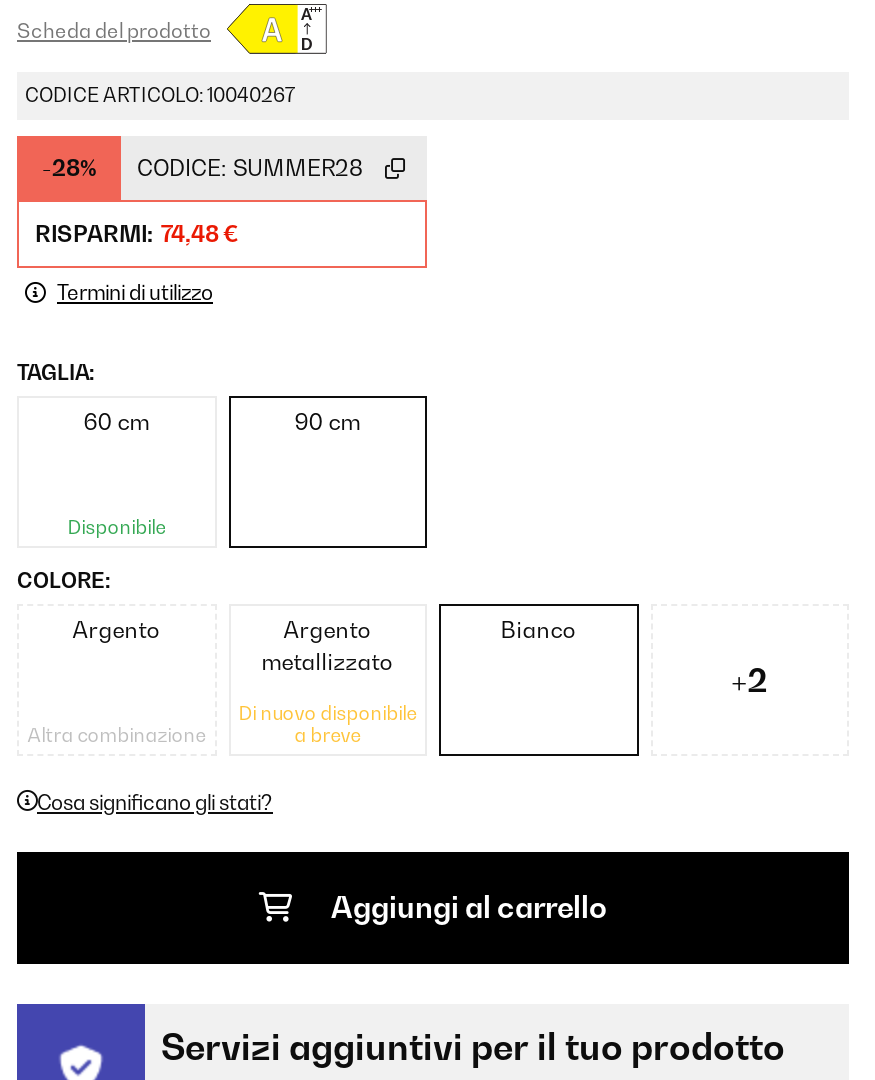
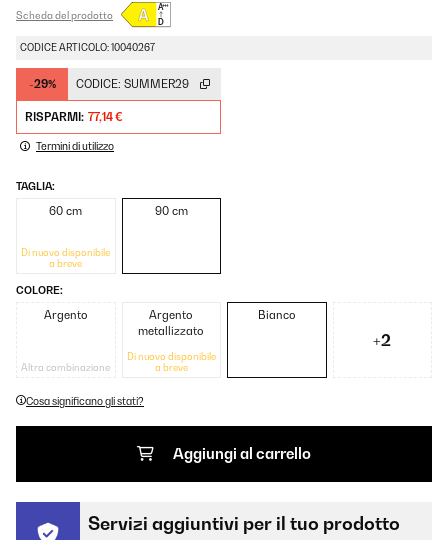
[42,155,96,183] -28% -> [28,77,55,91] -29%
[137,155,363,183] CODICE: SUMMER28 -> [76,77,189,91] CODICE: SUMMER29
[35,221,239,249] RISPARMI: 74,48 € -> [25,110,123,124] RISPARMI: 77,14 €
[67,517,165,539] Disponibile -> [21,247,110,269] Di nuovo disponibile | a breve

